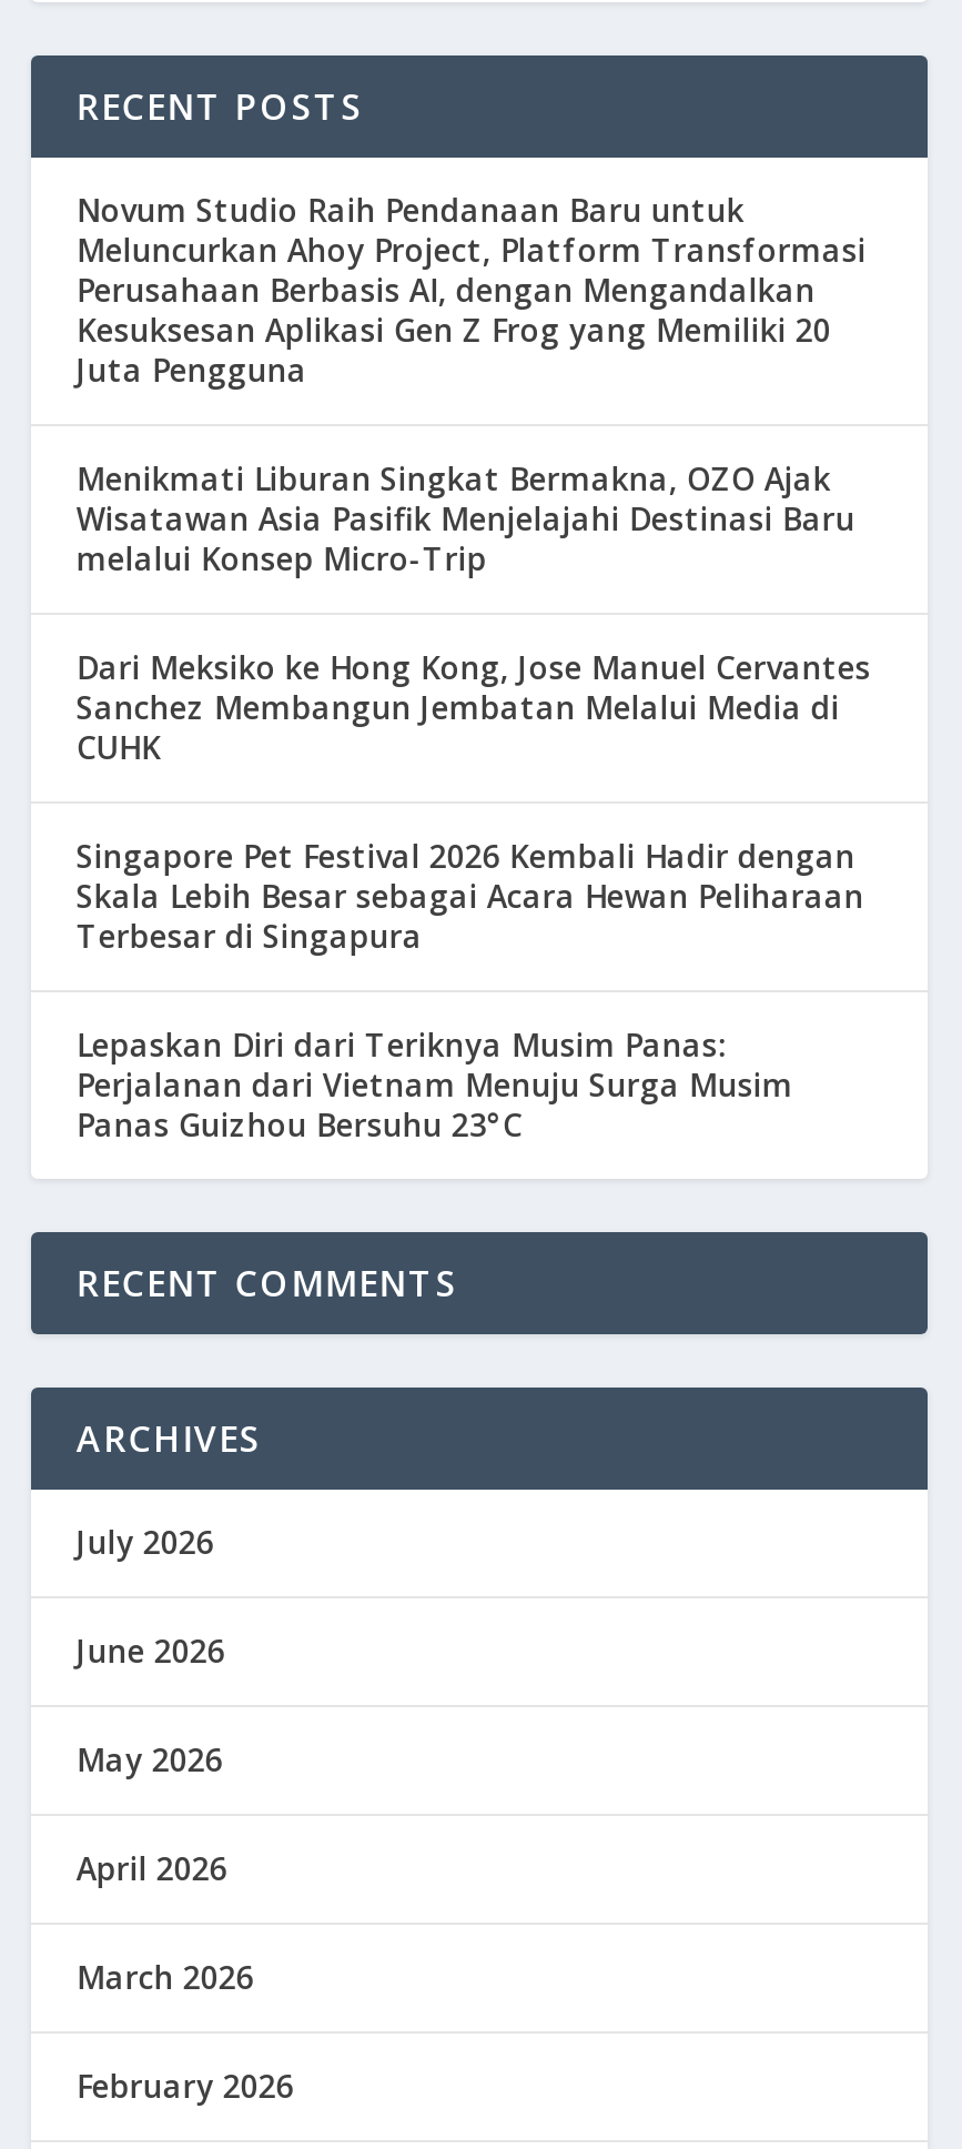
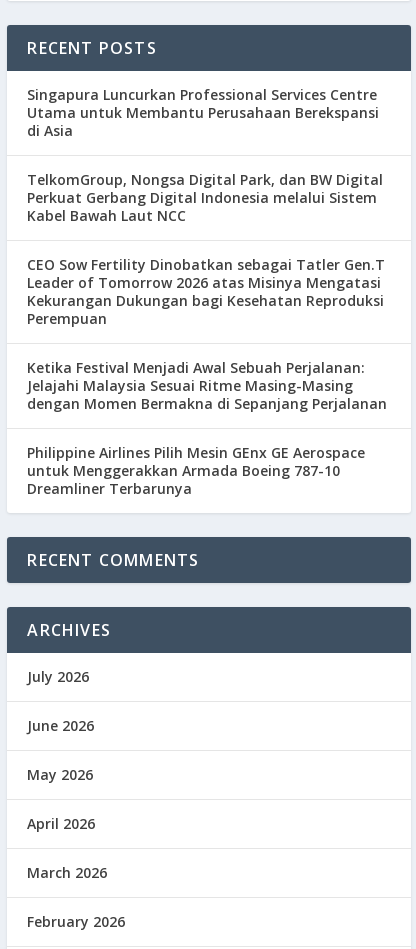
[76,188,866,390] Novum Studio Raih Pendanaan Baru untuk | Meluncurkan Ahoy Project, Platform Transformasi | Perusahaan Berbasis AI, dengan Mengandalkan | Kesuksesan Aplikasi Gen Z Frog yang Memiliki 20 | Juta Pengguna -> [27,85,379,140] Singapura Luncurkan Professional Services Centre | Utama untuk Membantu Perusahaan Berekspansi | di Asia
[76,457,855,579] Menikmati Liburan Singkat Bermakna, OZO Ajak | Wisatawan Asia Pasifik Menjelajahi Destinasi Baru | melalui Konsep Micro-Trip -> [27,170,383,225] TelkomGroup, Nongsa Digital Park, dan BW Digital | Perkuat Gerbang Digital Indonesia melalui Sistem | Kabel Bawah Laut NCC
[76,645,871,767] Dari Meksiko ke Hong Kong, Jose Manuel Cervantes | Sanchez Membangun Jembatan Melalui Media di | CUHK -> [27,255,385,328] CEO Sow Fertility Dinobatkan sebagai Tatler Gen.T | Leader of Tomorrow 2026 atas Misinya Mengatasi | Kekurangan Dukungan bagi Kesehatan Reproduksi | Perempuan
[76,834,864,956] Singapore Pet Festival 2026 Kembali Hadir dengan | Skala Lebih Besar sebagai Acara Hewan Peliharaan | Terbesar di Singapura -> [27,358,387,413] Ketika Festival Menjadi Awal Sebuah Perjalanan: | Jelajahi Malaysia Sesuai Ritme Masing-Masing | dengan Momen Bermakna di Sepanjang Perjalanan
[76,1023,793,1145] Lepaskan Diri dari Teriknya Musim Panas: | Perjalanan dari Vietnam Menuju Surga Musim | Panas Guizhou Bersuhu 23°C -> [27,443,365,498] Philippine Airlines Pilih Mesin GEnx GE Aerospace | untuk Menggerakkan Armada Boeing 787-10 | Dreamliner Terbarunya

